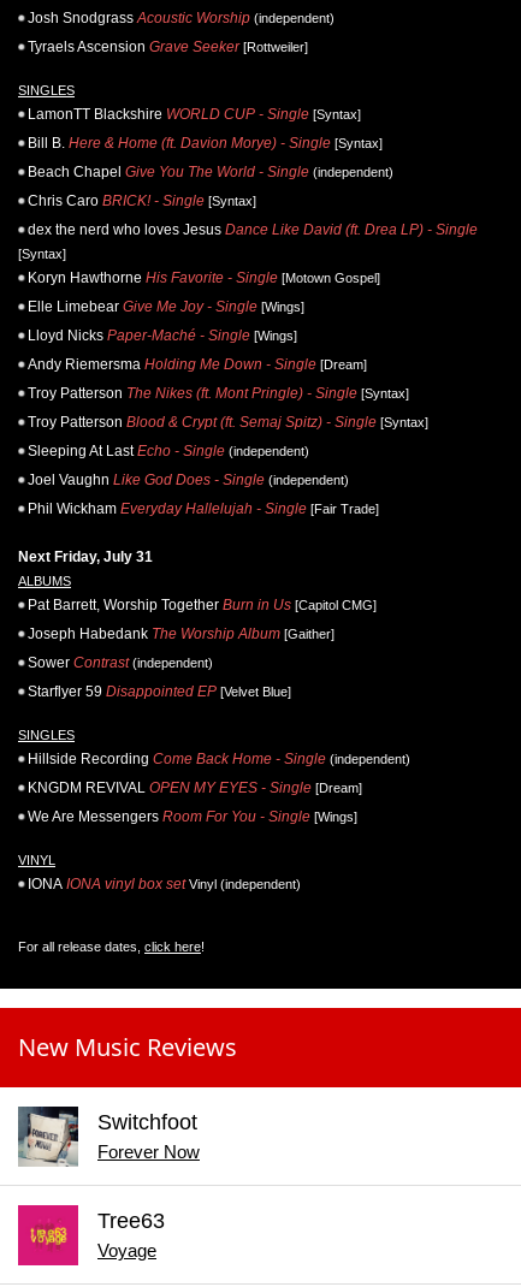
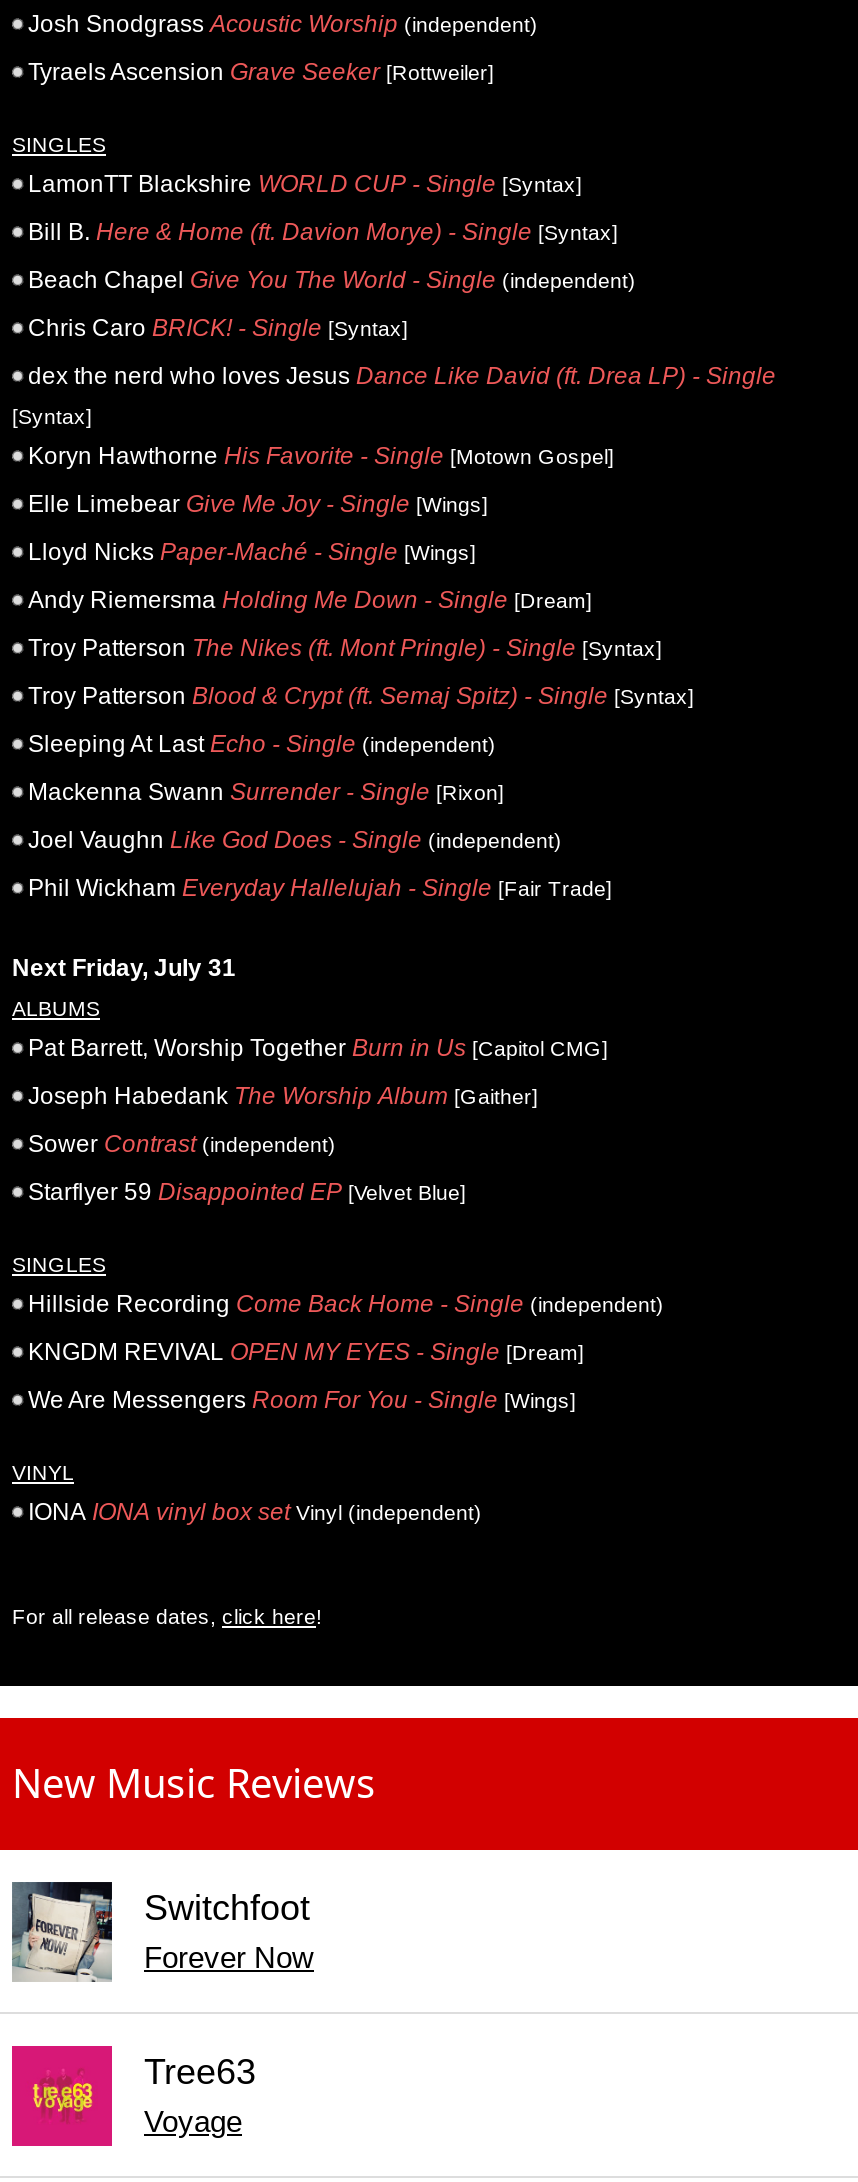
none -> [28,778,504,806] Mackenna Swann Surrender - Single [Rixon]

